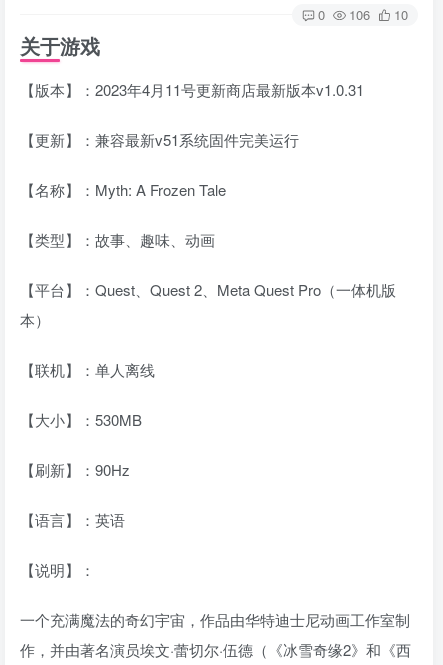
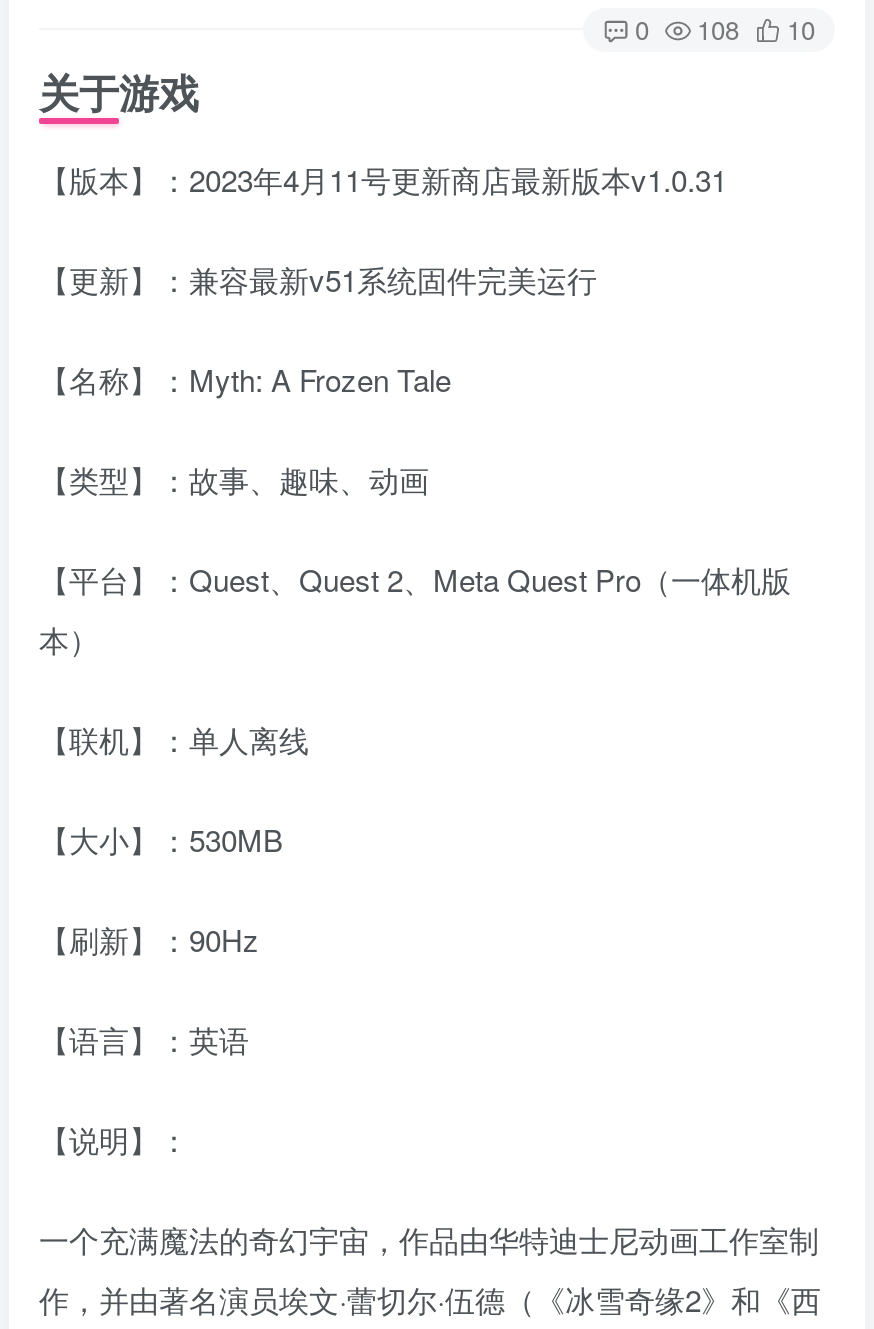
[318,5,408,24] 0 106 10 -> [635,10,815,48] 0 108 10

